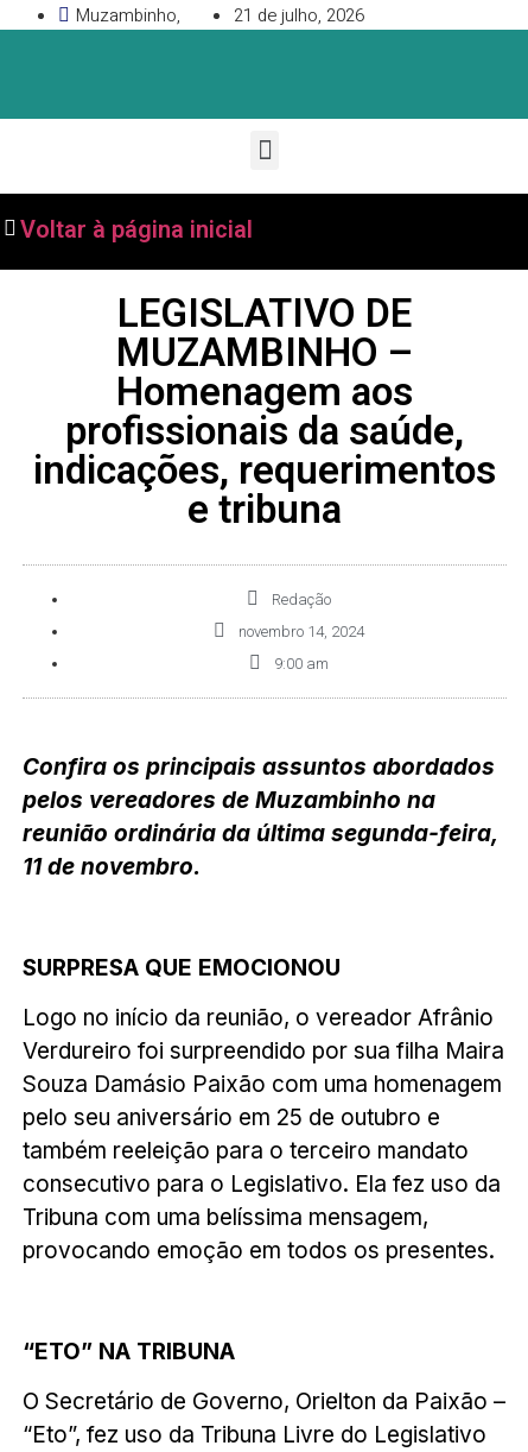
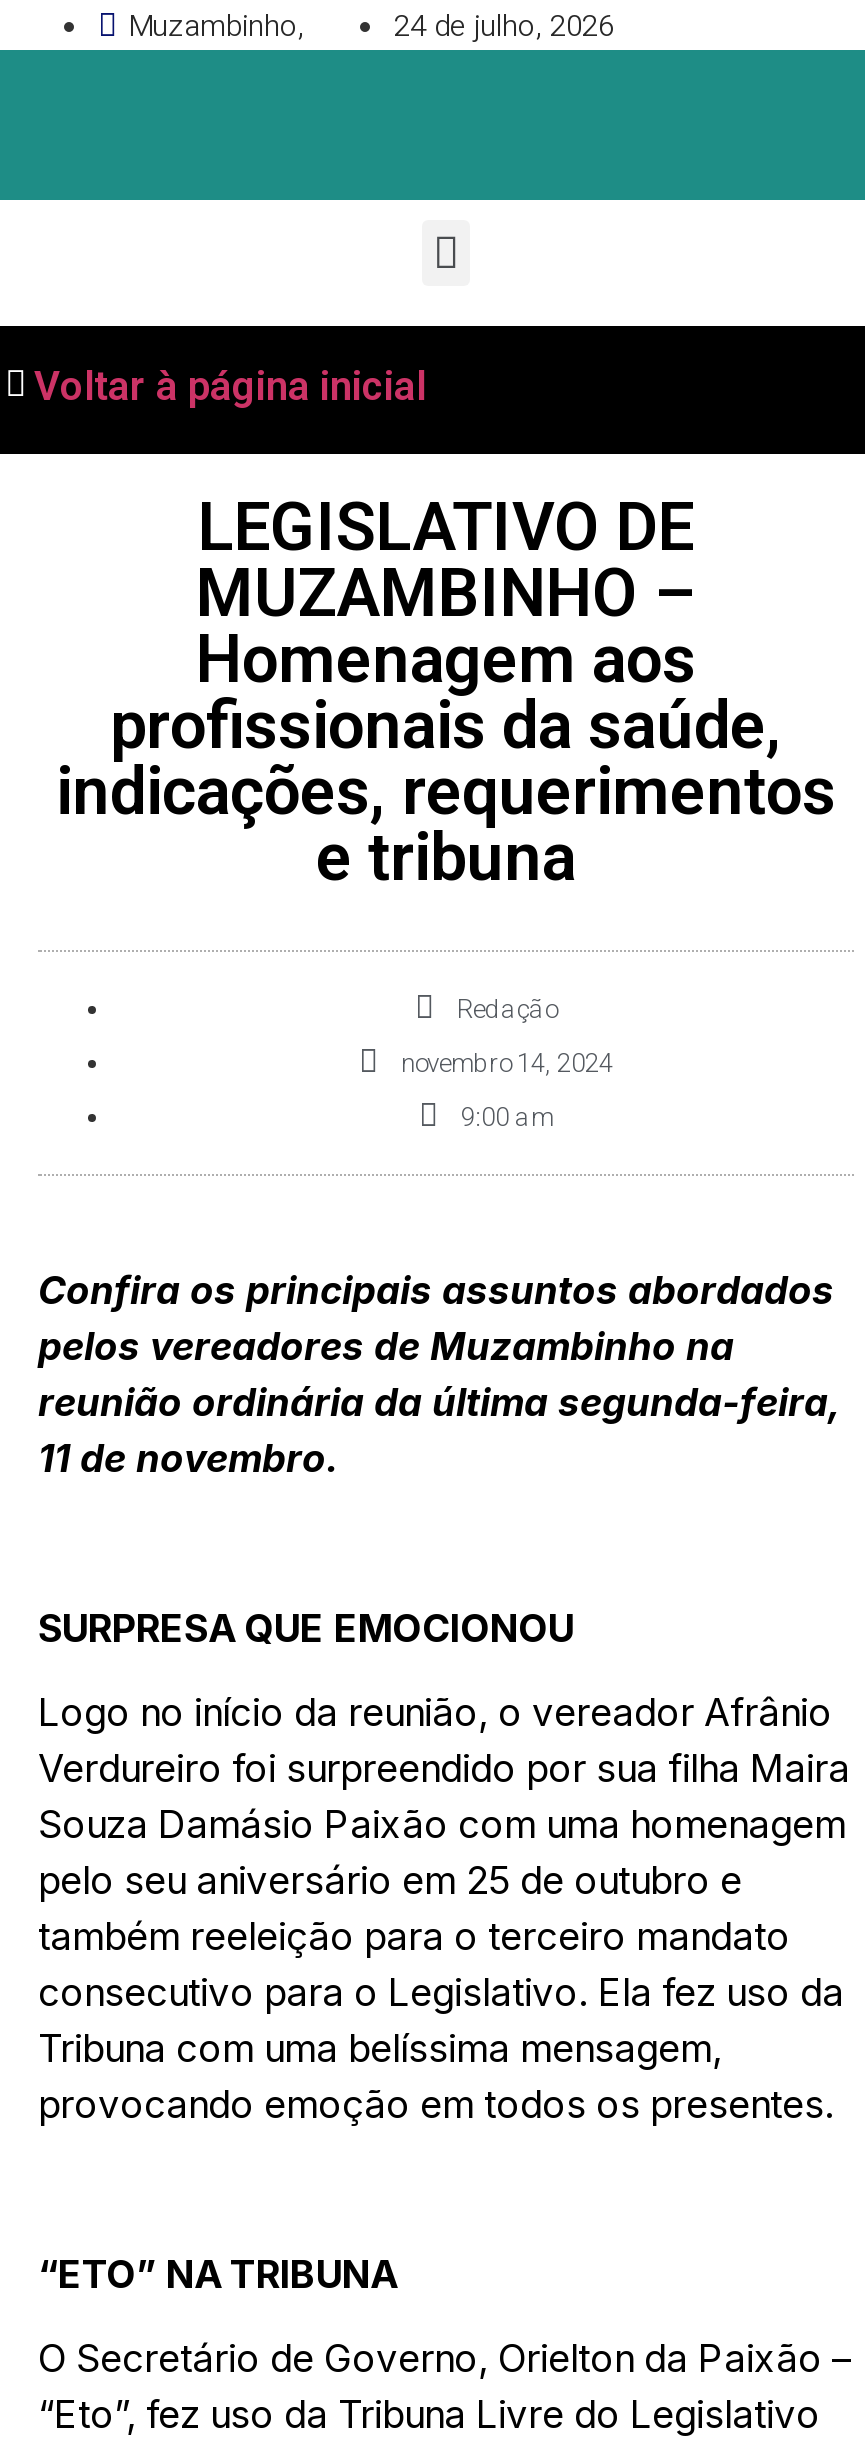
[234,2,364,29] 21 de julho, 2026 -> [394,4,614,48] 24 de julho, 2026

